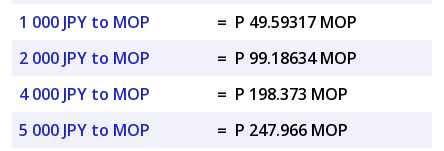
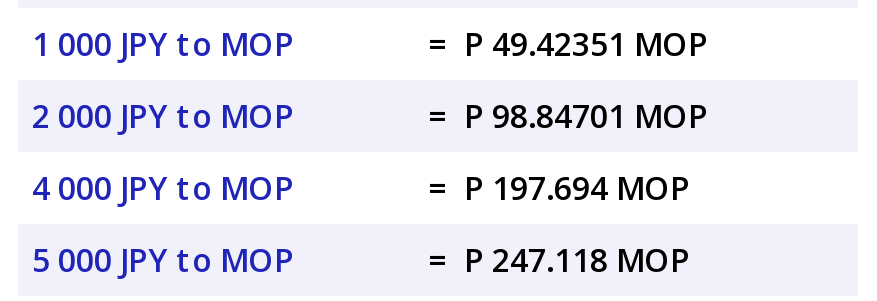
[217,11,357,33] = P 49.59317 MOP -> [428,22,708,66] = P 49.42351 MOP
[217,47,357,69] = P 99.18634 MOP -> [428,94,708,138] = P 98.84701 MOP
[217,83,348,105] = P 198.373 MOP -> [428,166,690,210] = P 197.694 MOP
[217,119,348,141] = P 247.966 MOP -> [428,238,690,282] = P 247.118 MOP

